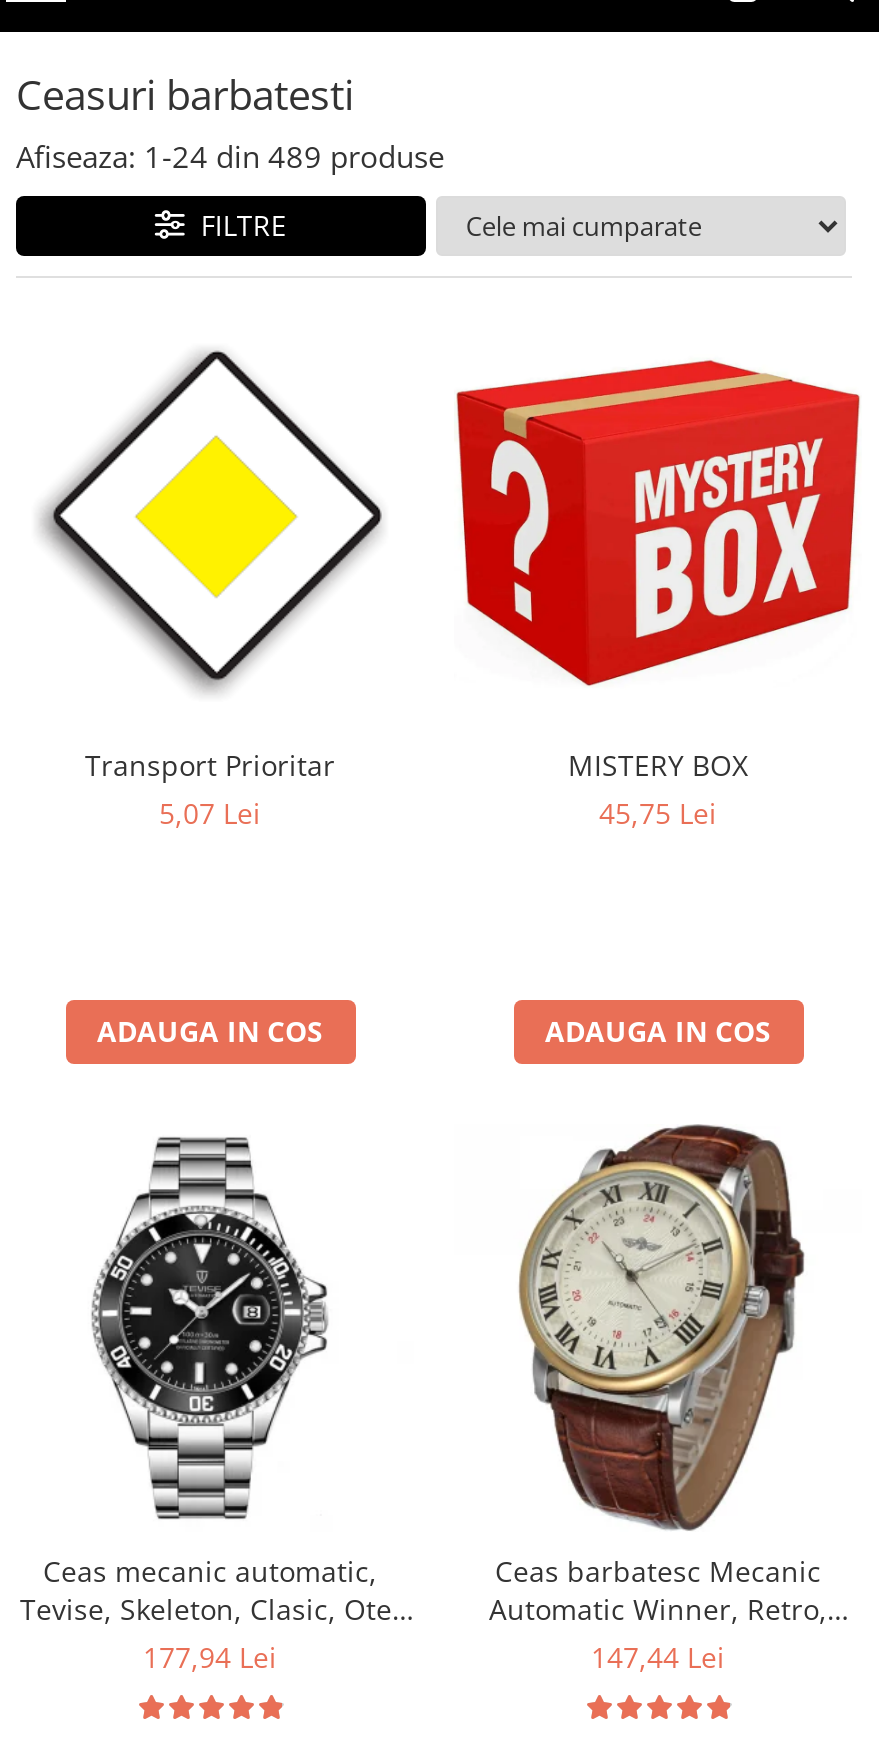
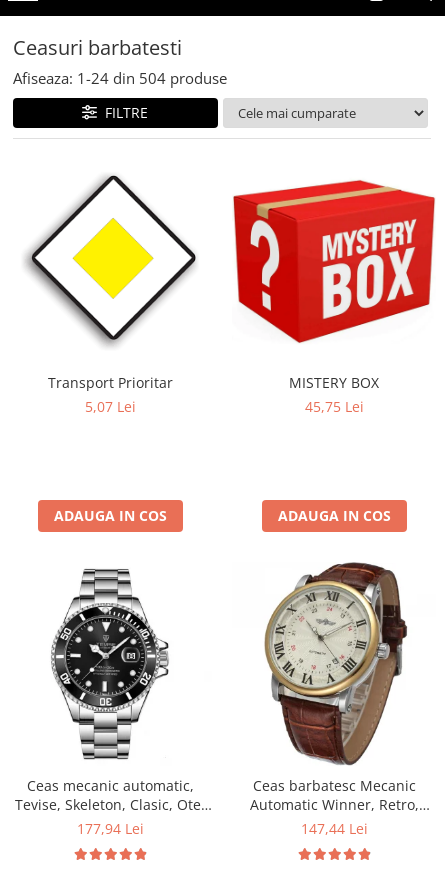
[16,136,444,176] Afiseaza: 1- 24 din 489 produse -> [13,68,227,88] Afiseaza: 1- 24 din 504 produse

